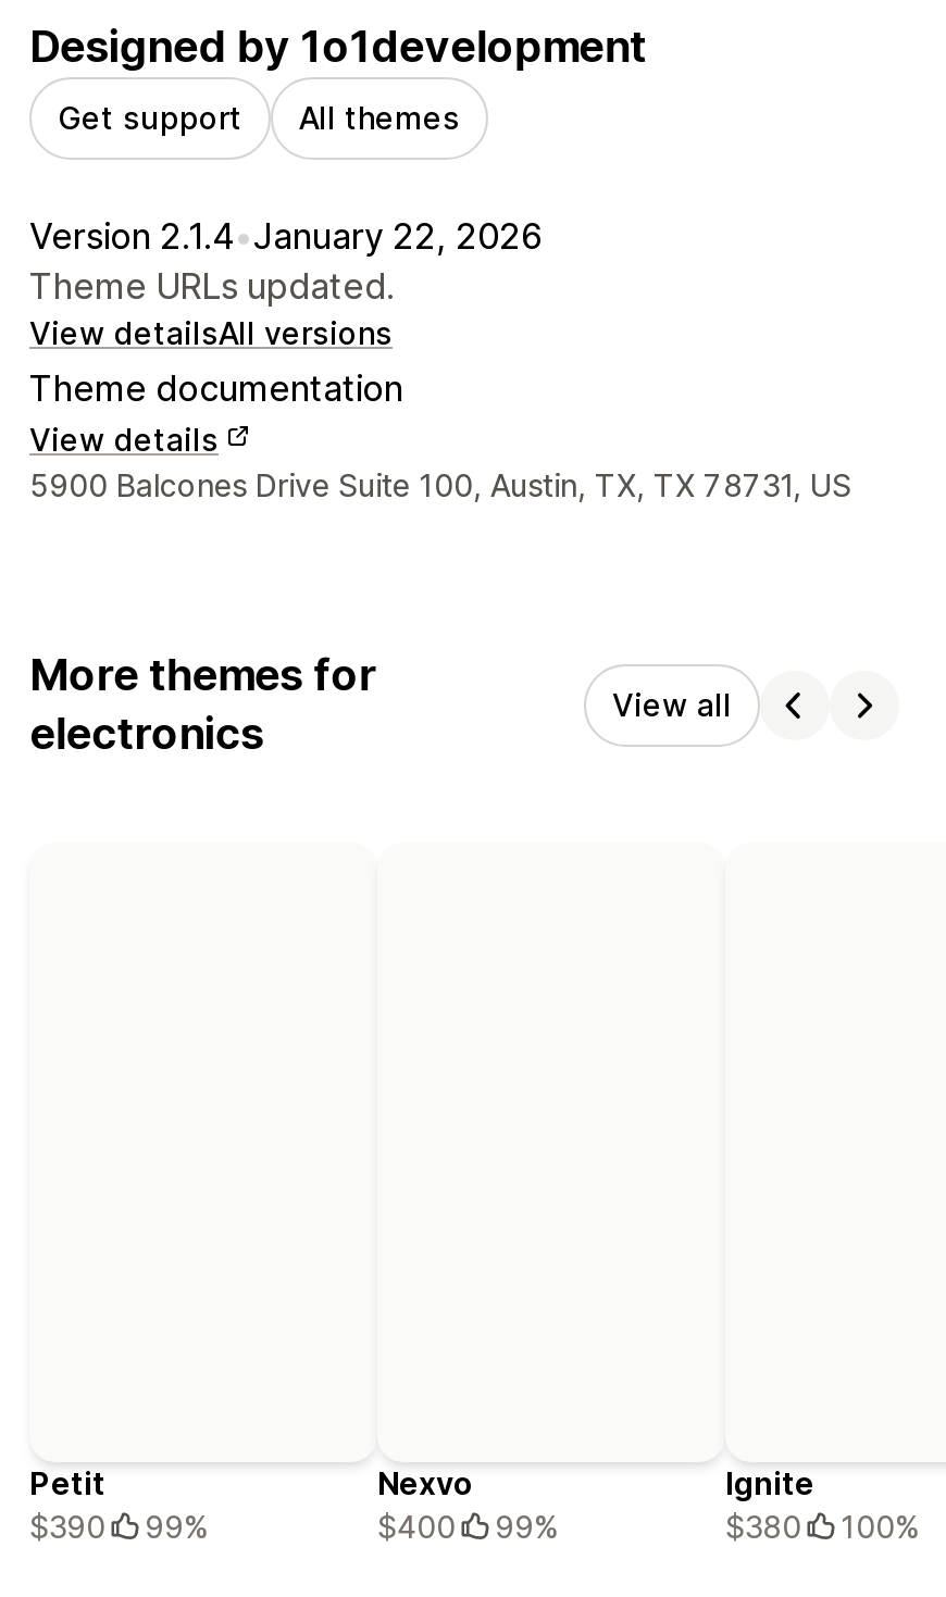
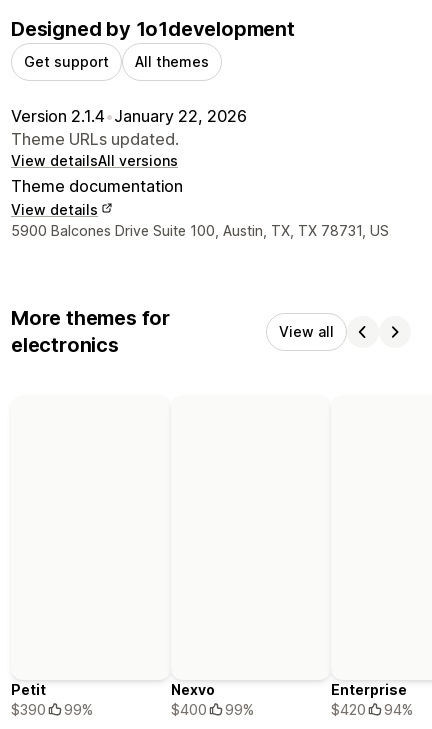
[725,1464,919,1545] Ignite | $380 | 100% -> [331,681,413,718] Enterprise | $420 | 94%

